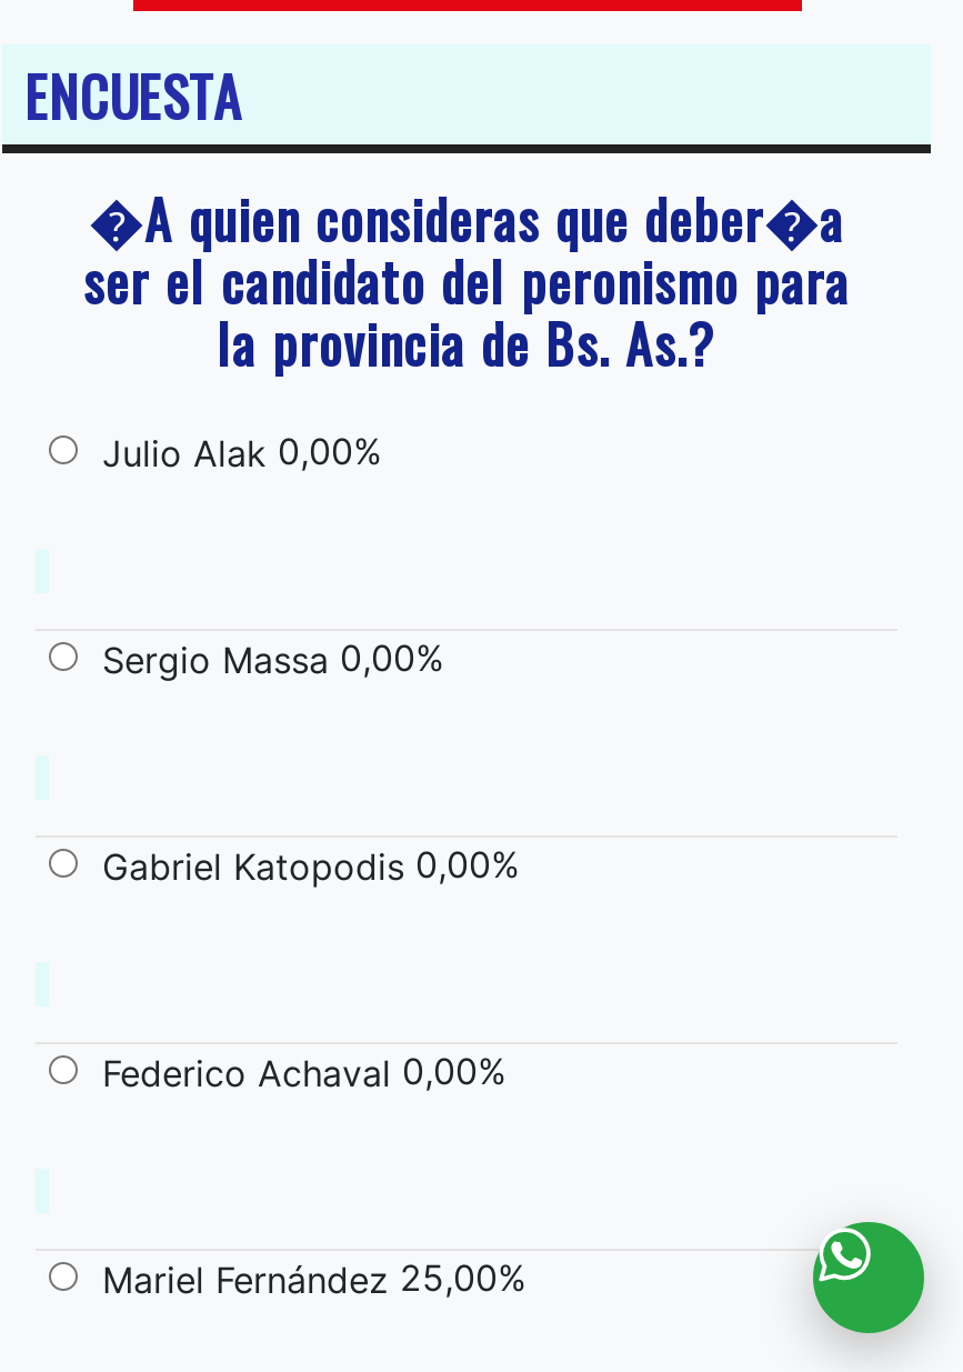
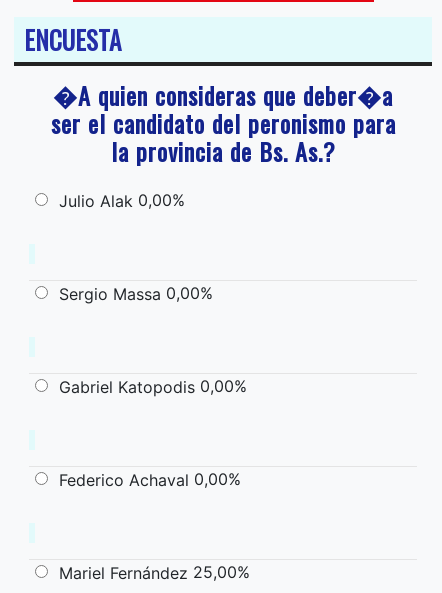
[809,1220,929,1351] [image] -> none

